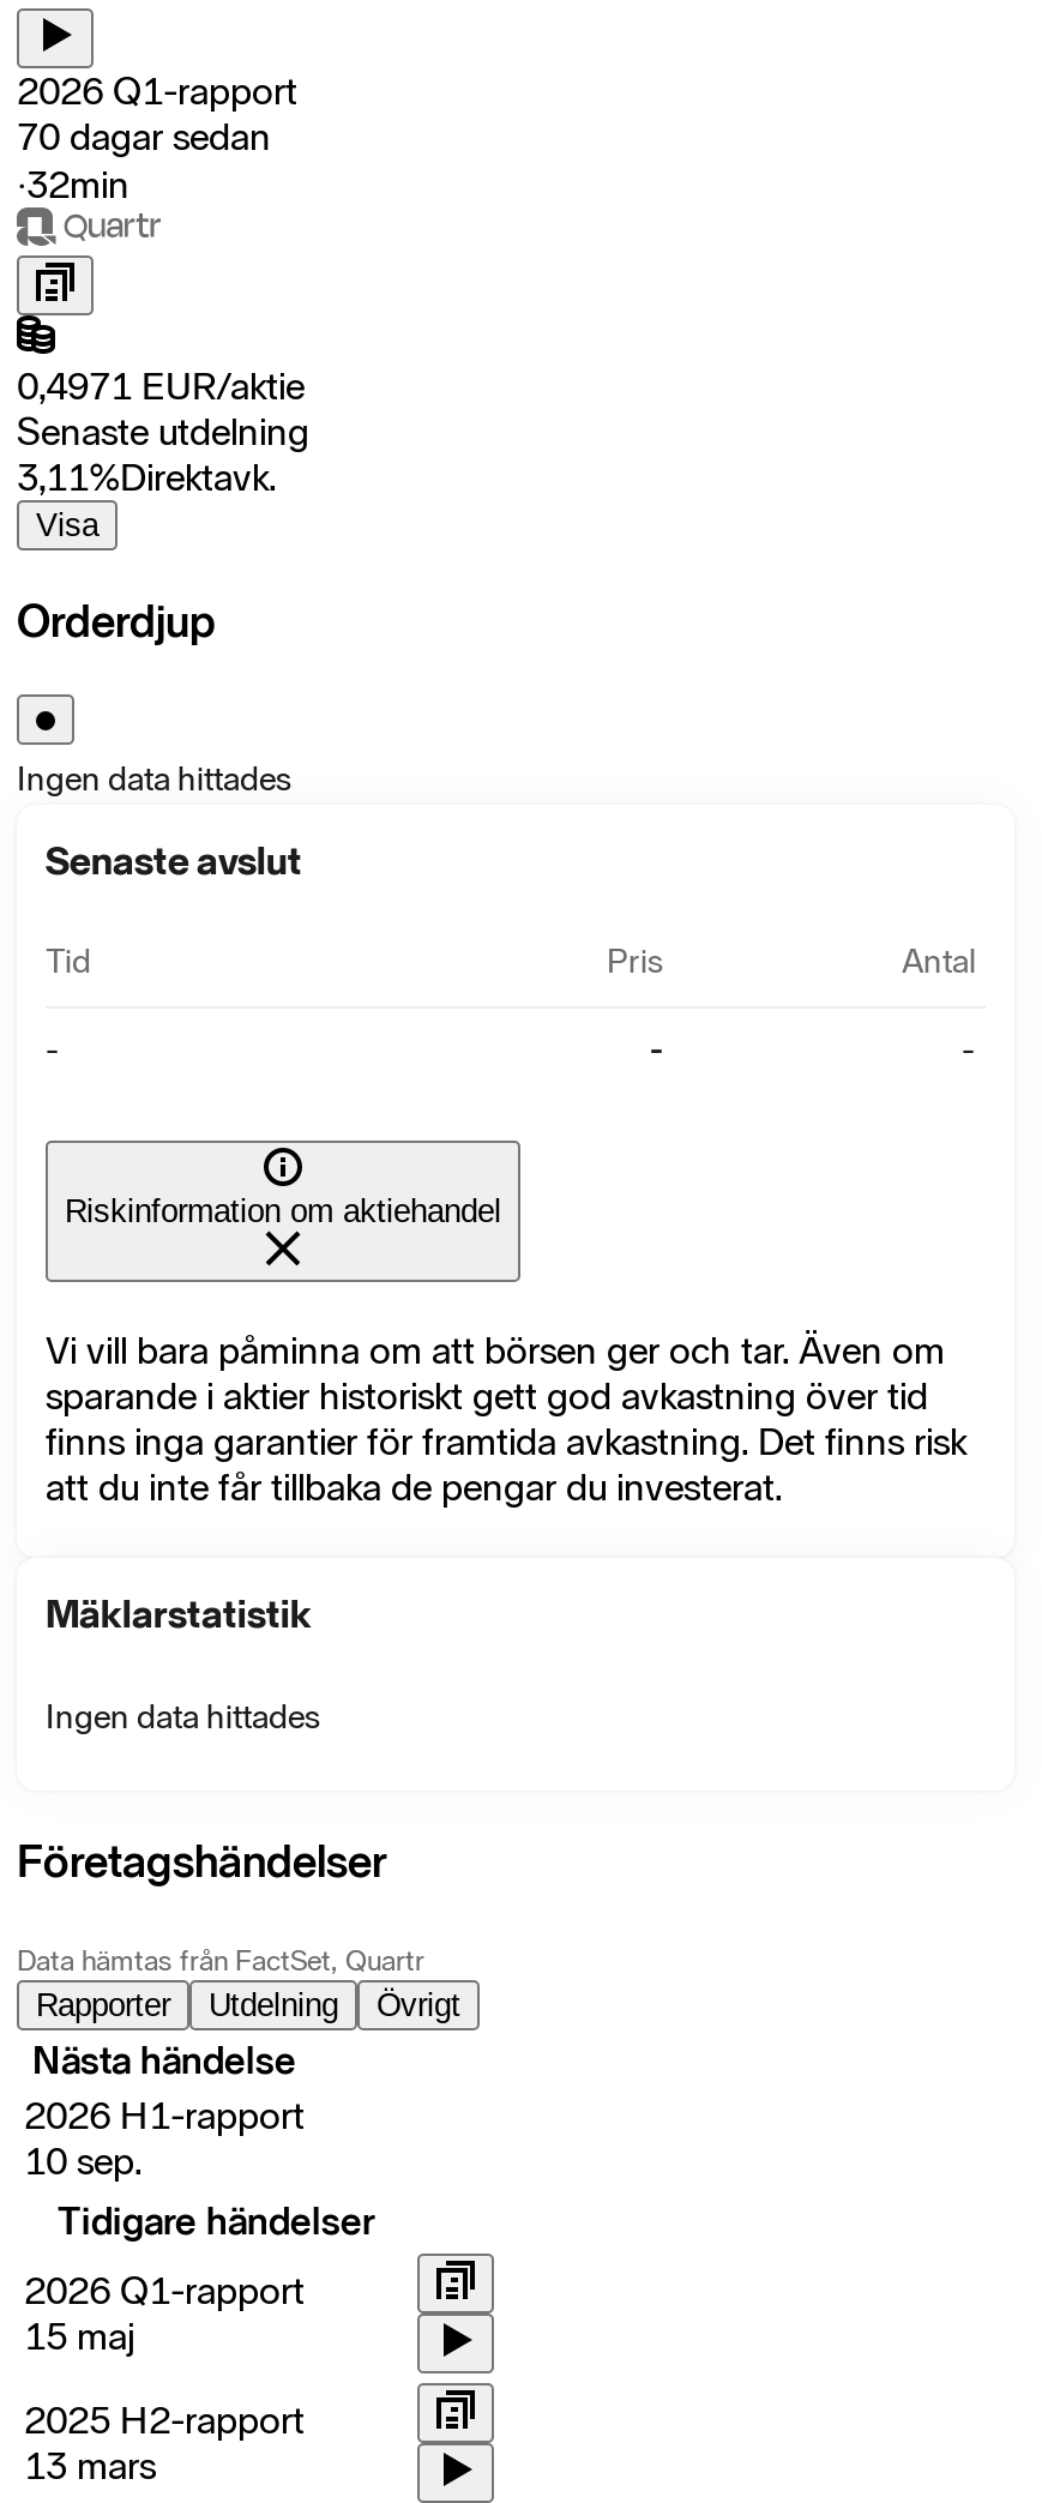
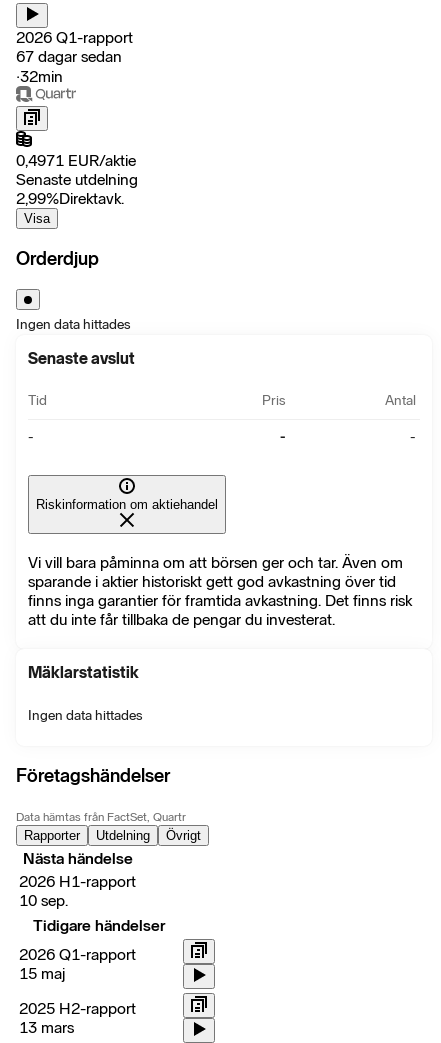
[17,113,271,159] 70 dagar sedan -> [16,47,122,66] 67 dagar sedan
[17,454,276,500] 3,11%Direktavk. -> [16,189,124,208] 2,99%Direktavk.

